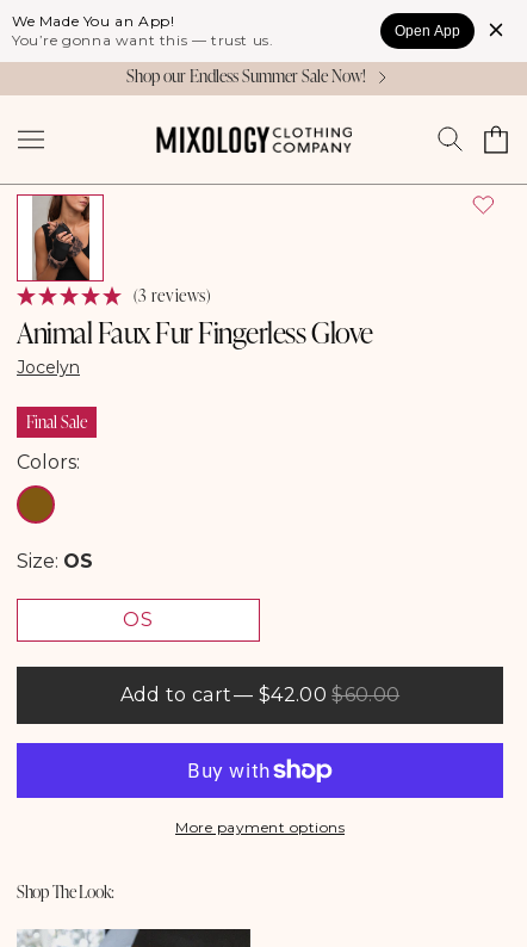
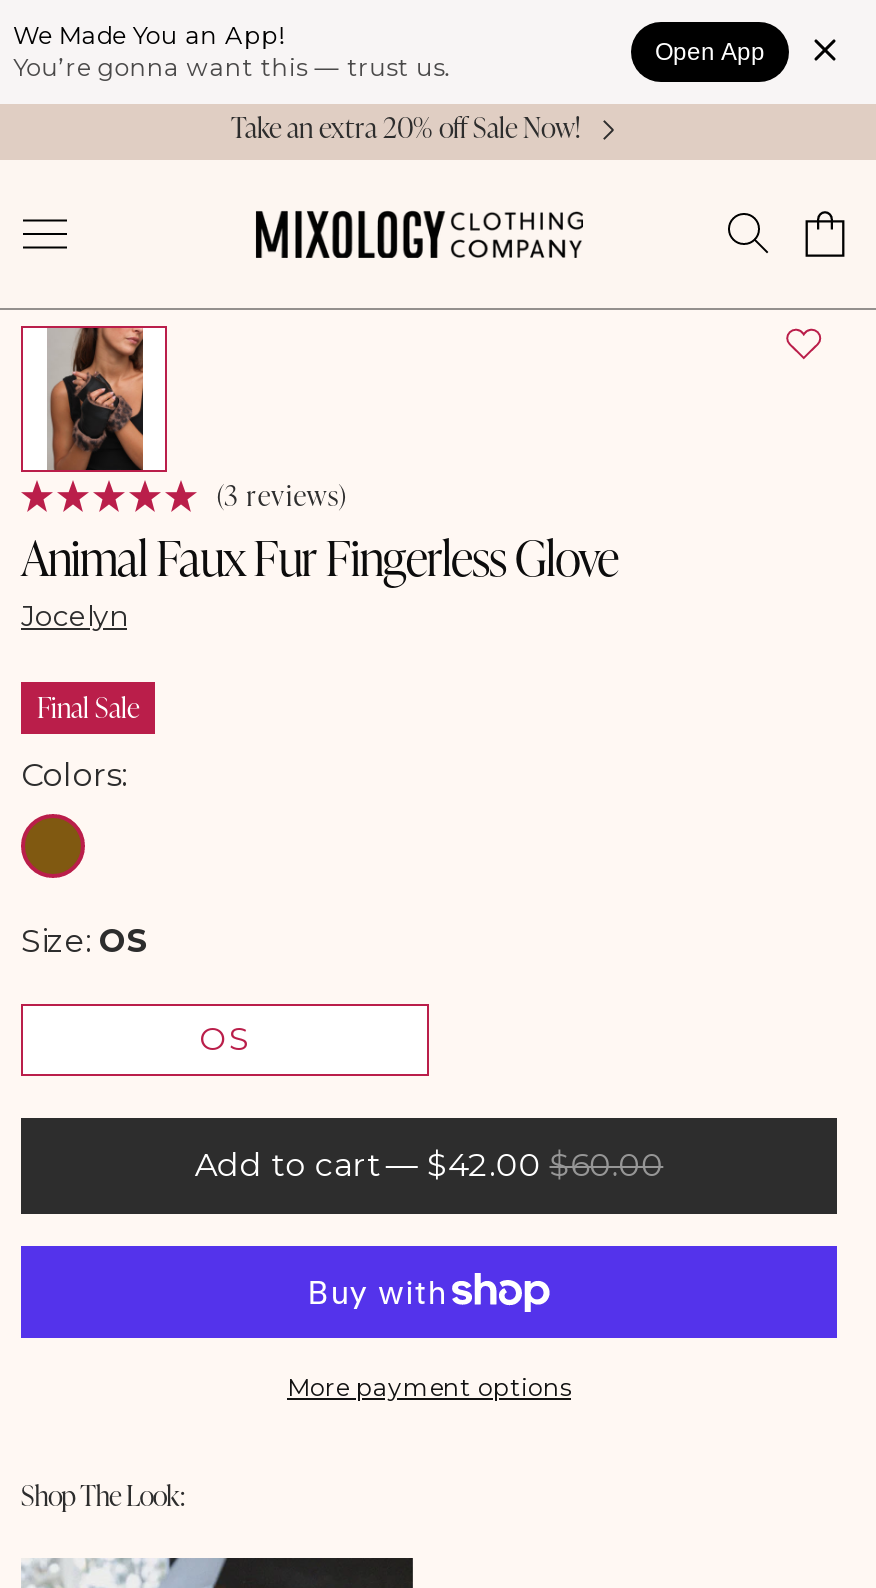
[126,64,366,87] Shop our Endless Summer Sale Now! -> [231,108,581,146] Take an extra 20% off Sale Now!

